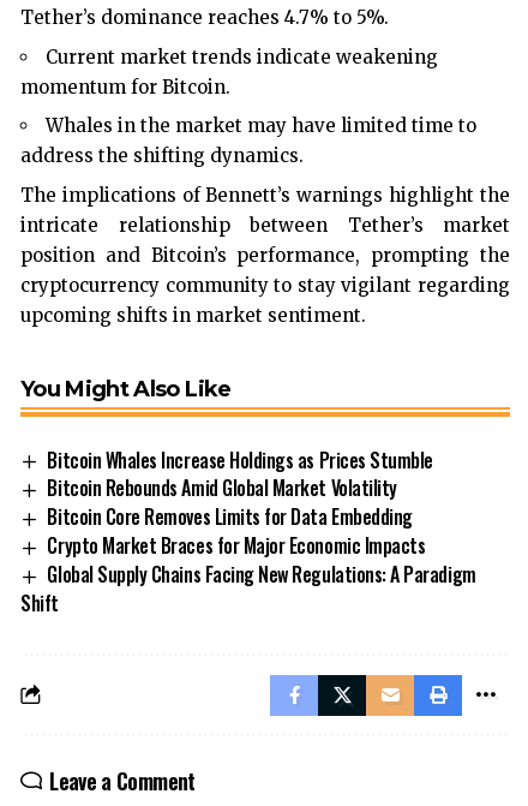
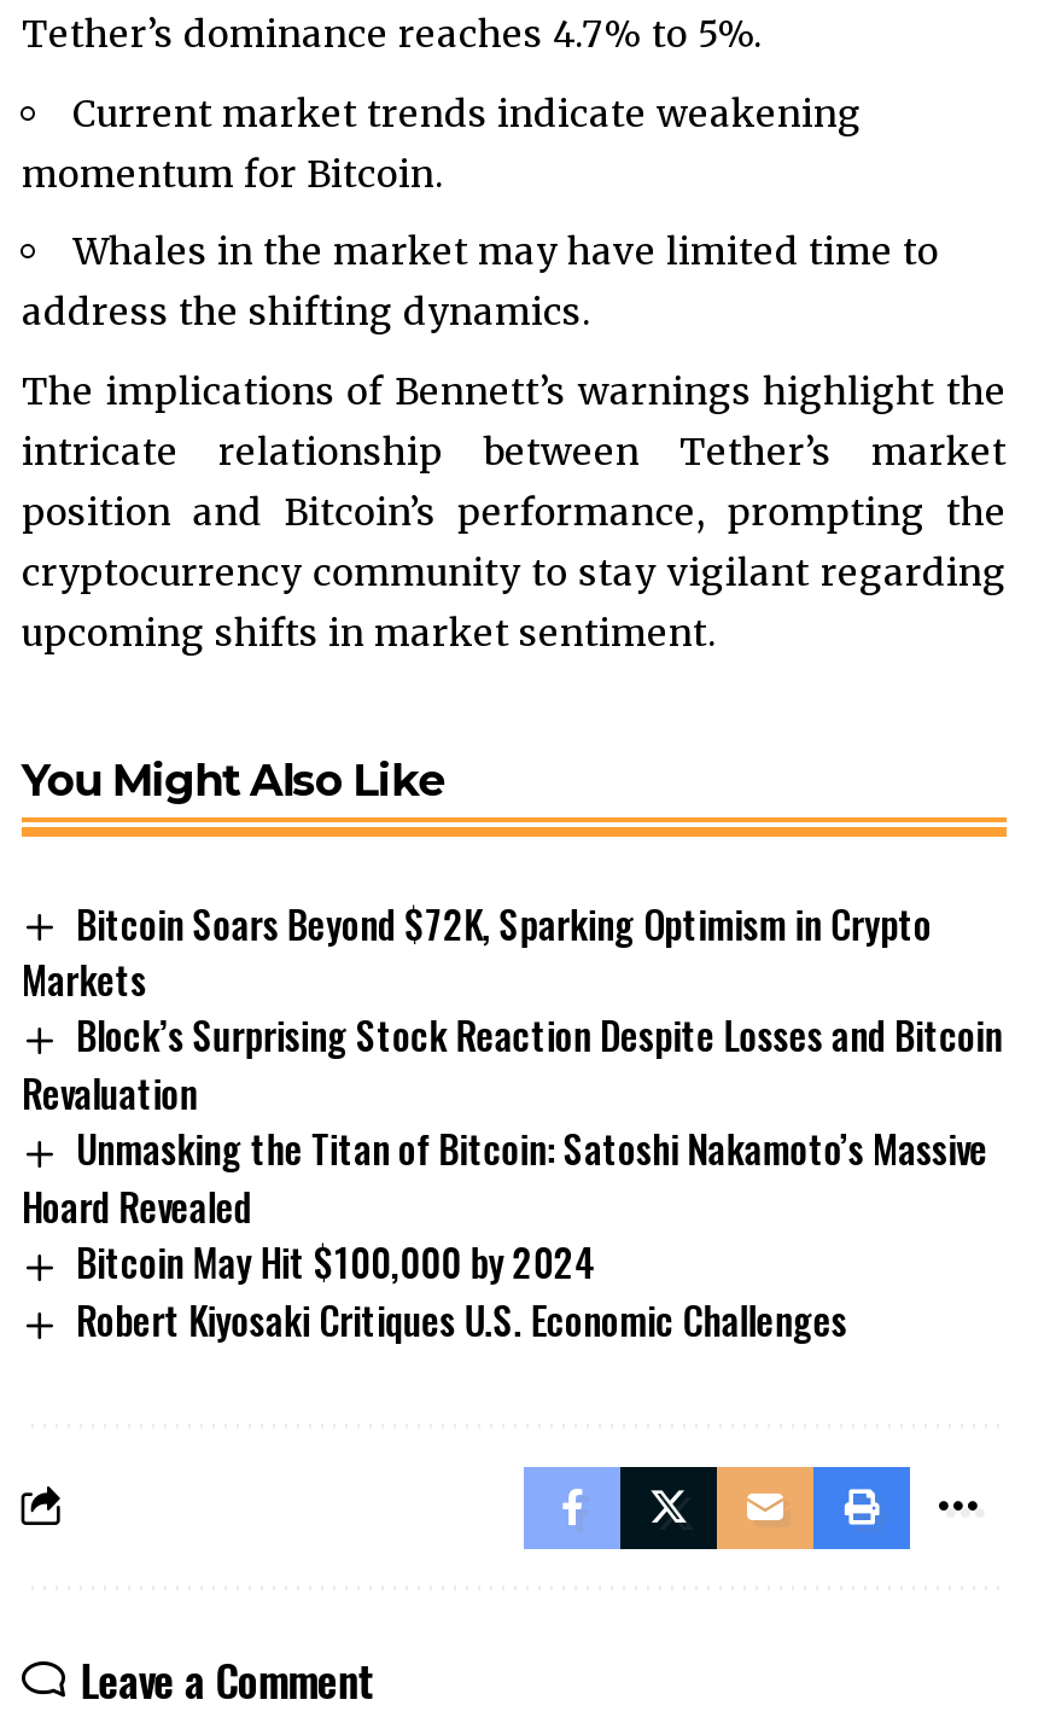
[20,445,476,617] Bitcoin Whales Increase Holdings as Prices Stumble | Bitcoin Rebounds Amid Global Market Volatility | Bitcoin Core Removes Limits for Data Embedding | Crypto Market Braces for Major Economic Impacts | Global Supply Chains Facing New Regulations: A Paradigm | Shift -> [22,893,1002,1349] Bitcoin Soars Beyond $72K, Sparking Optimism in Crypto | Markets | Block’s Surprising Stock Reaction Despite Losses and Bitcoin | Revaluation | Unmasking the Titan of Bitcoin: Satoshi Nakamoto’s Massive | Hoard Revealed | Bitcoin May Hit $100,000 by 2024 | Robert Kiyosaki Critiques U.S. Economic Challenges

